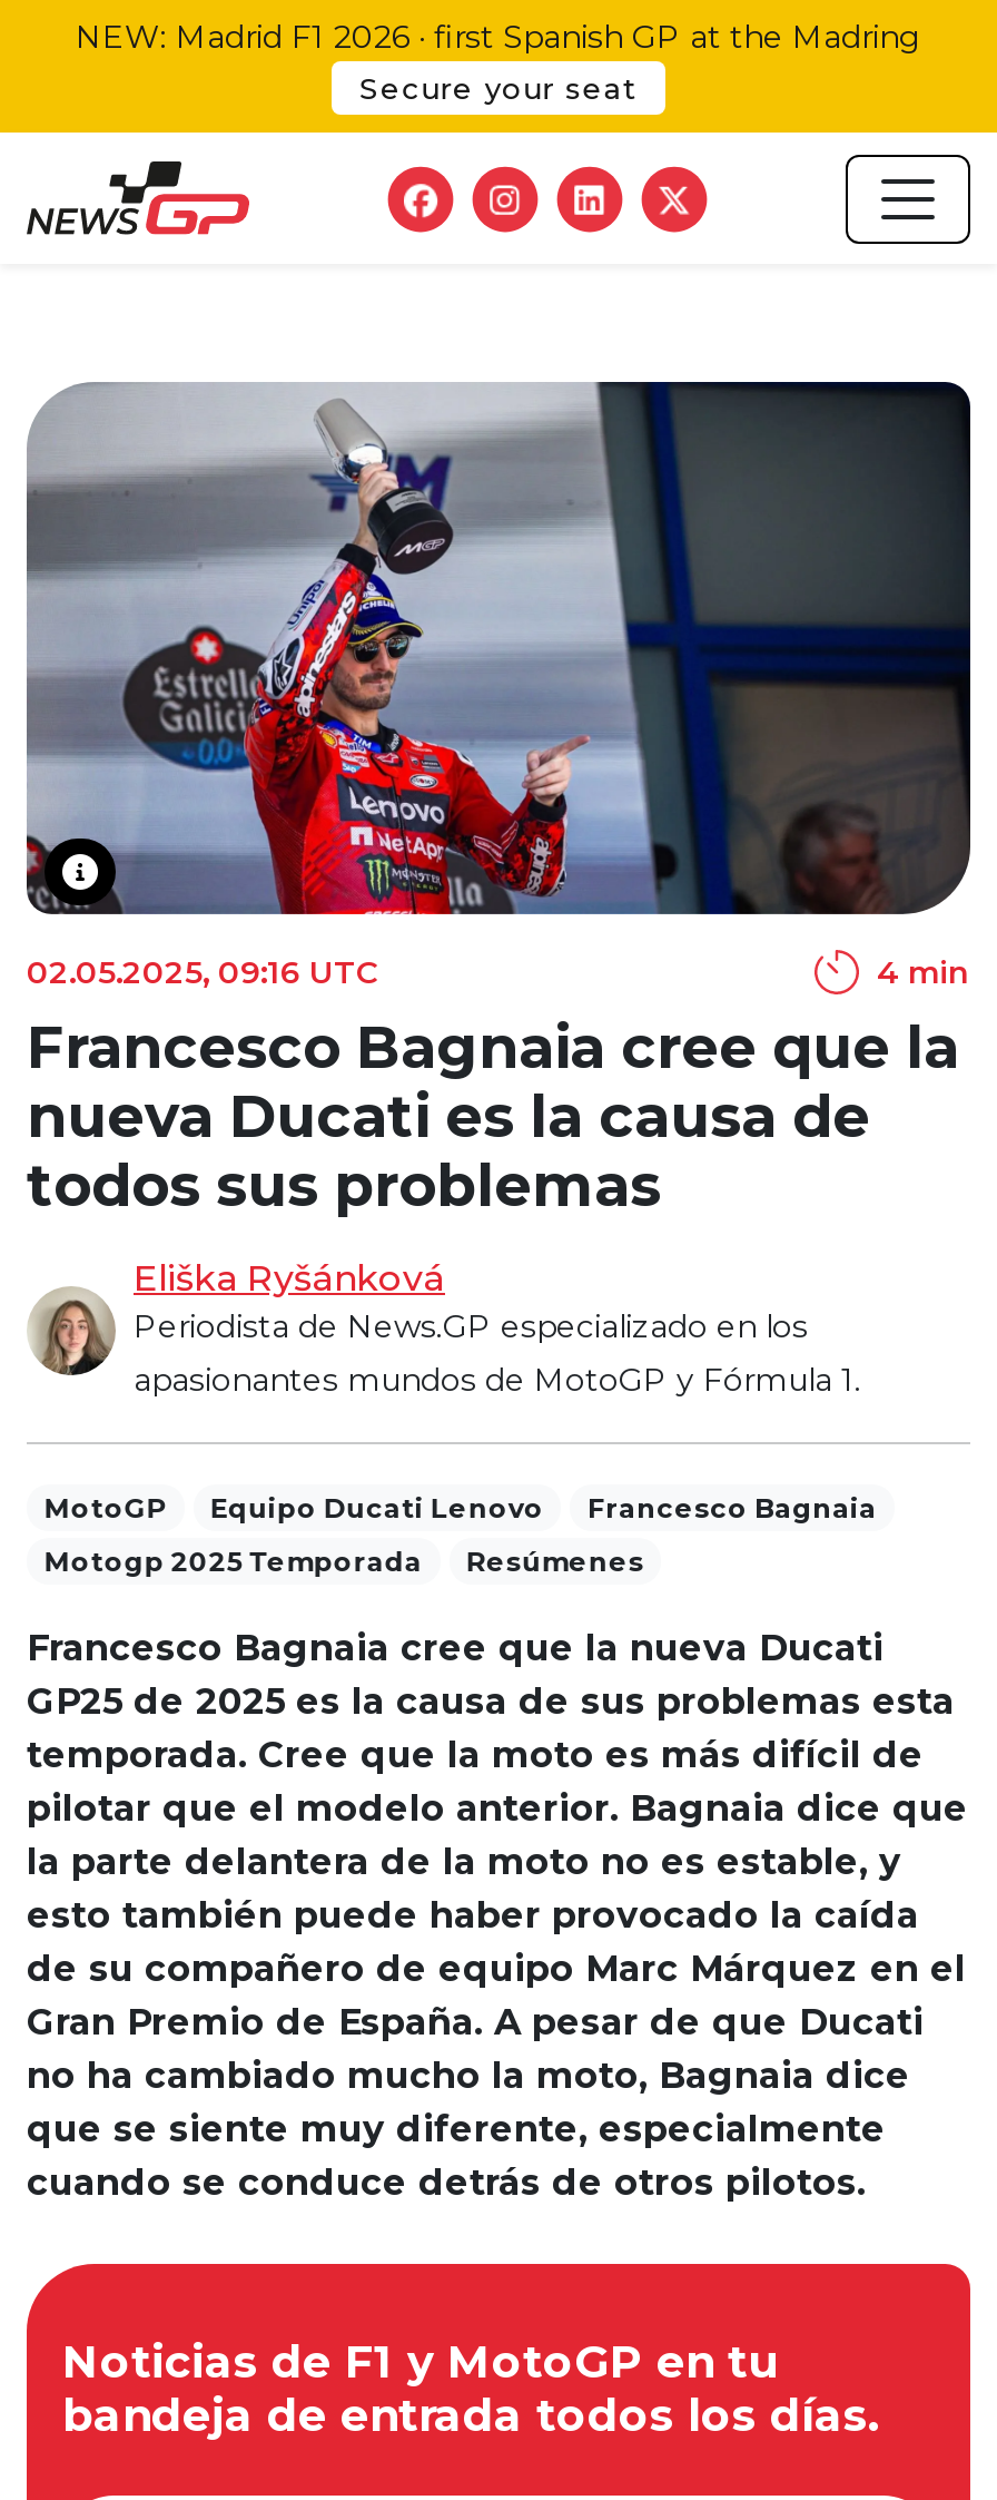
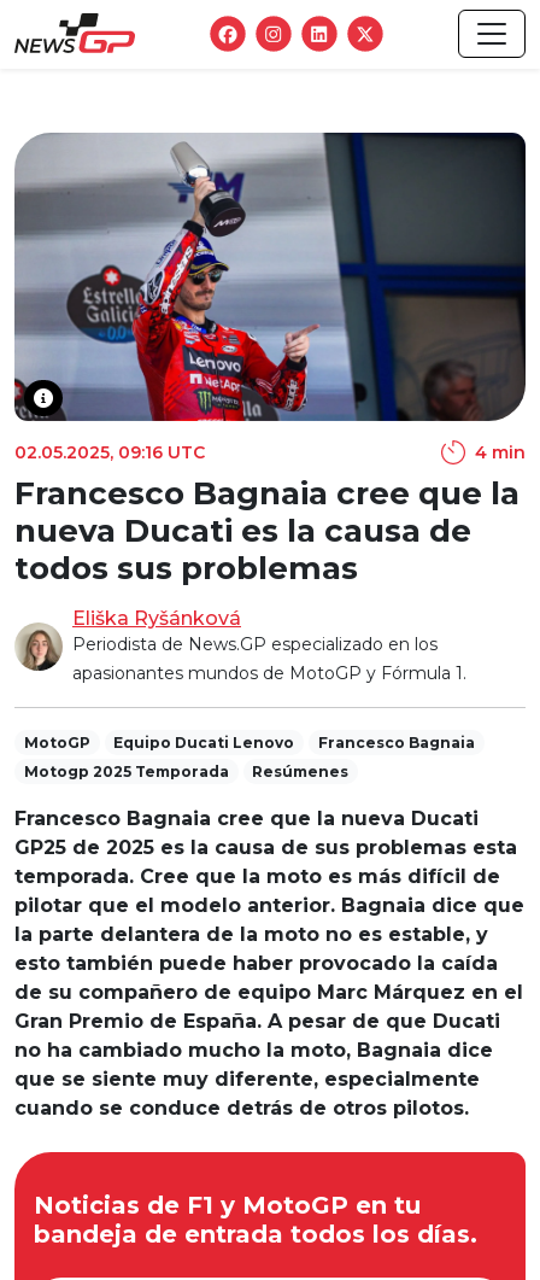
[76,17,921,106] NEW: Madrid F1 2026 · first Spanish GP at the Madring | Secure your seat -> none

